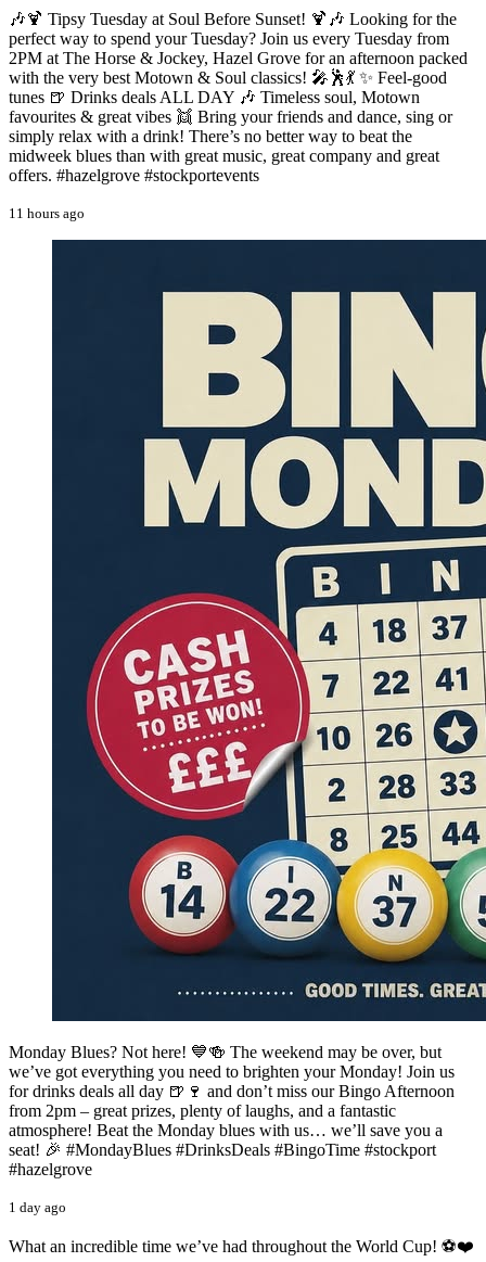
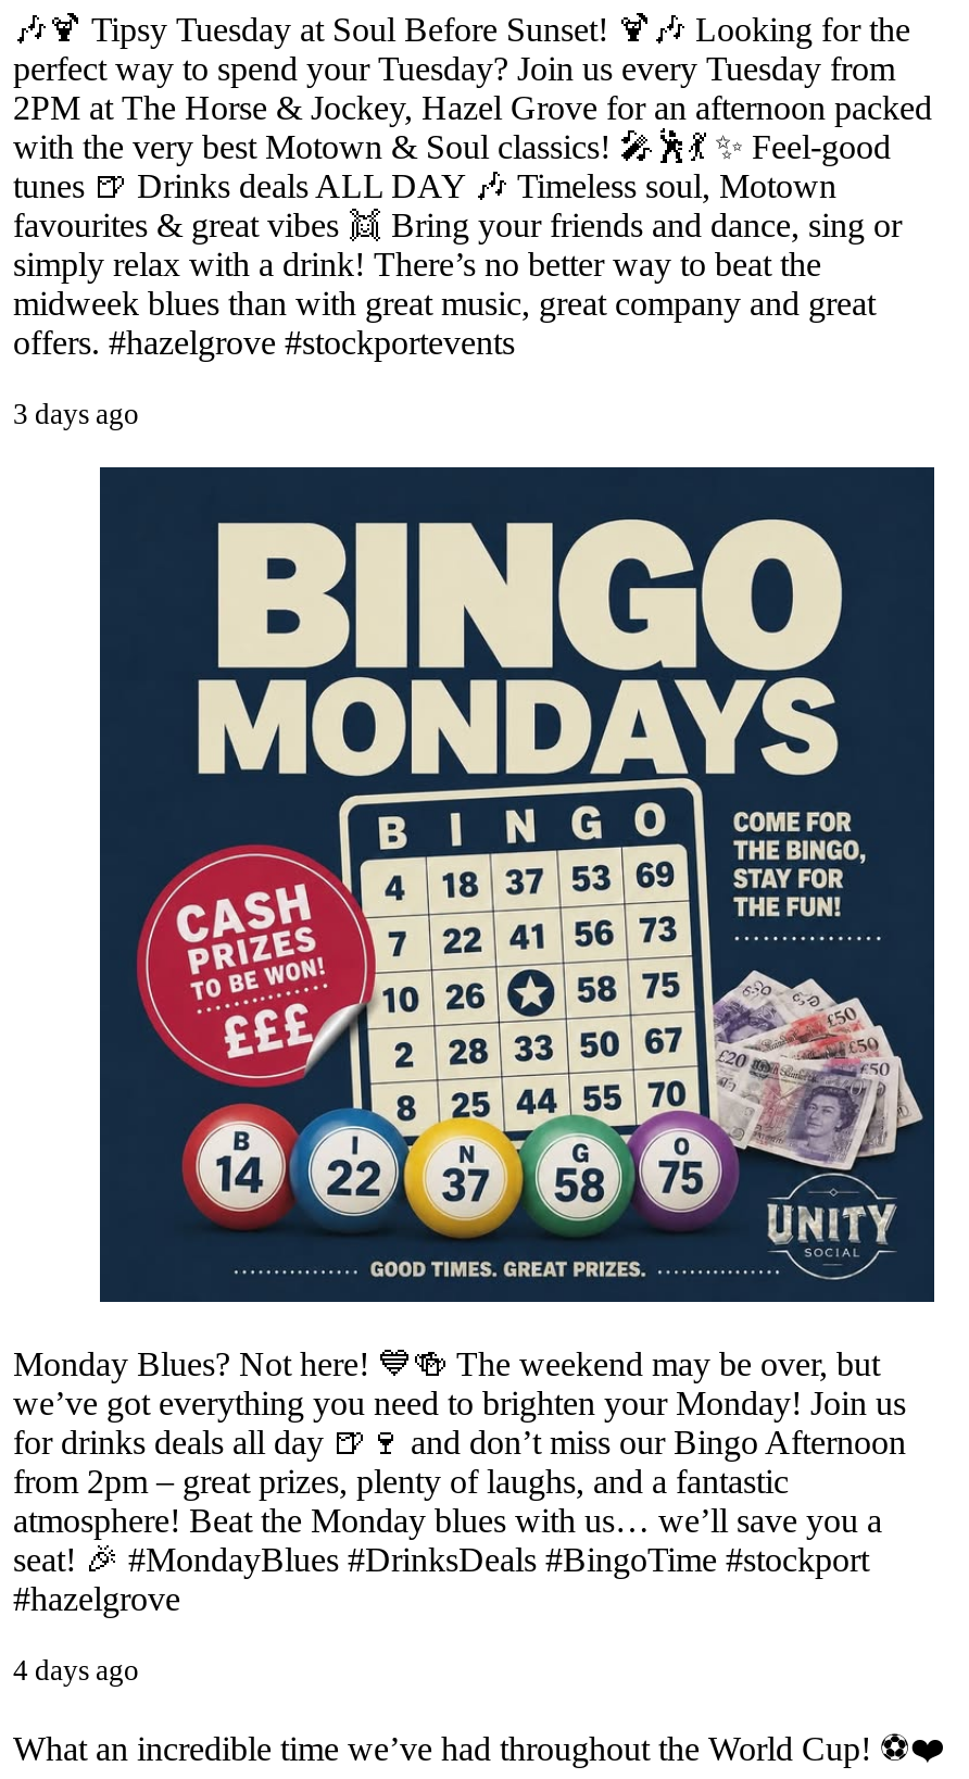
[9,205,85,222] 11 hours ago -> [13,398,139,431] 3 days ago
[52,239,483,1022] [image] -> [100,465,962,1302] [image]
[9,1199,66,1216] 1 day ago -> [13,1655,139,1687] 4 days ago

